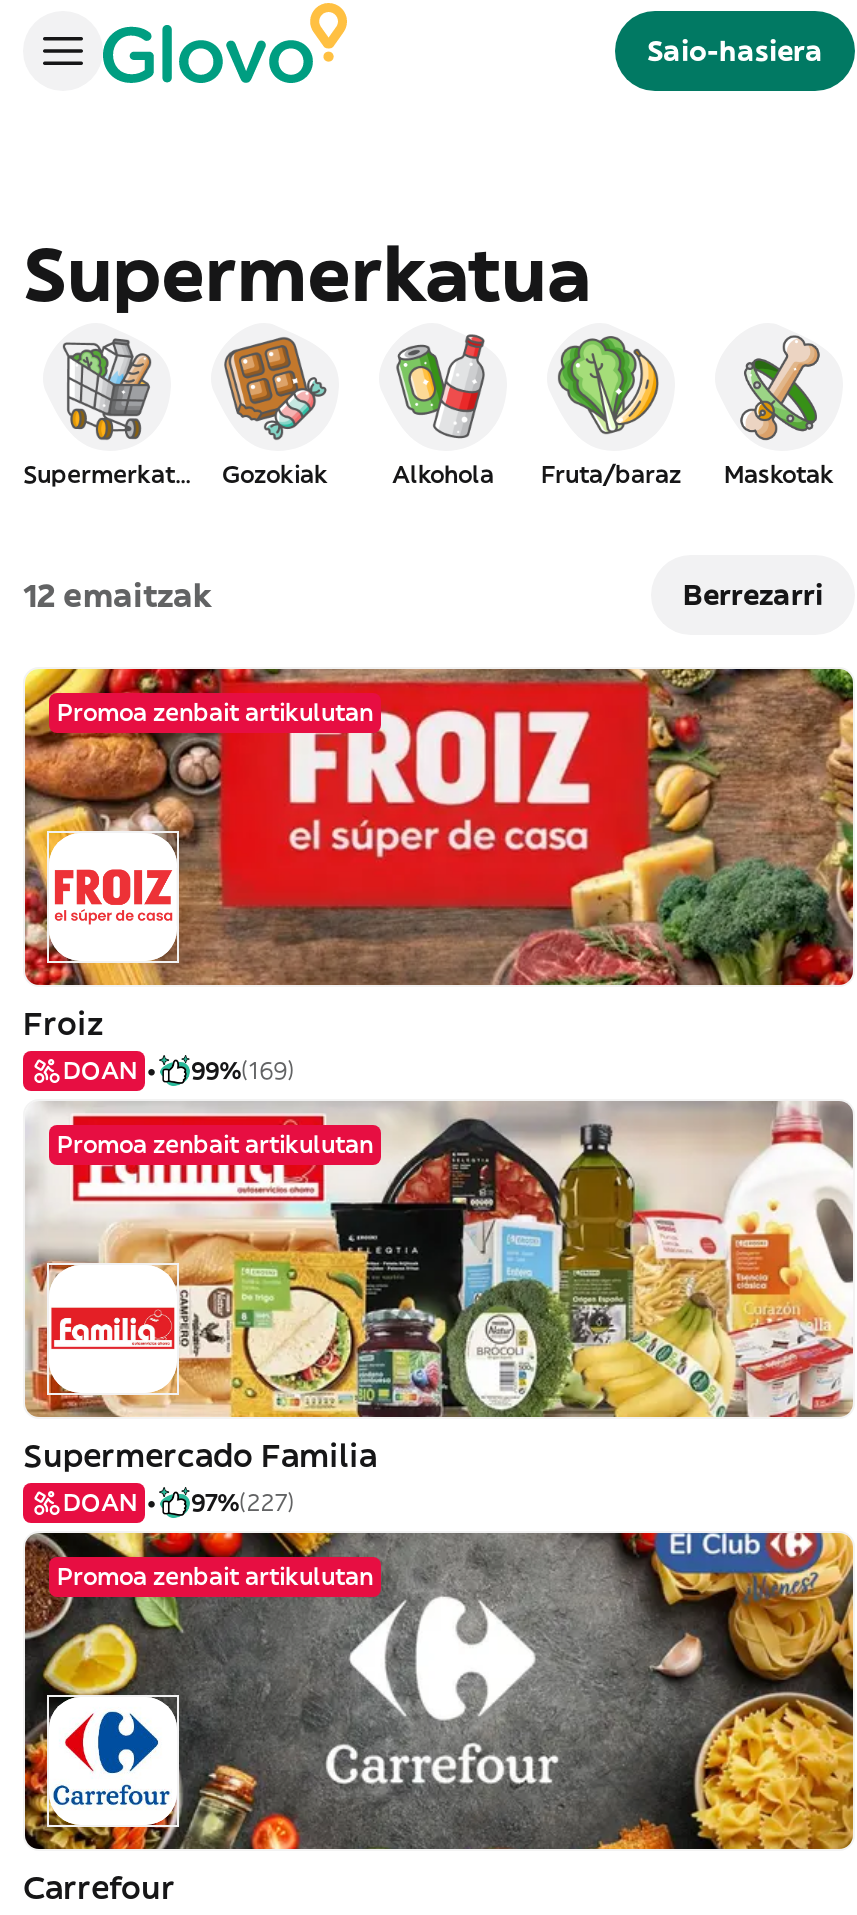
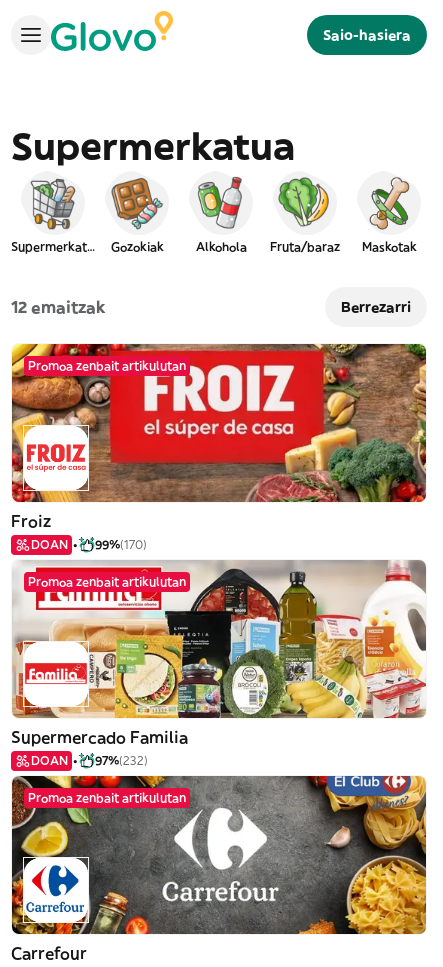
[63,1055,295,1085] DOAN 99%(169) -> [31,537,147,552] DOAN 99%(170)
[63,1487,295,1517] DOAN 97%(227) -> [31,753,148,768] DOAN 97%(232)

